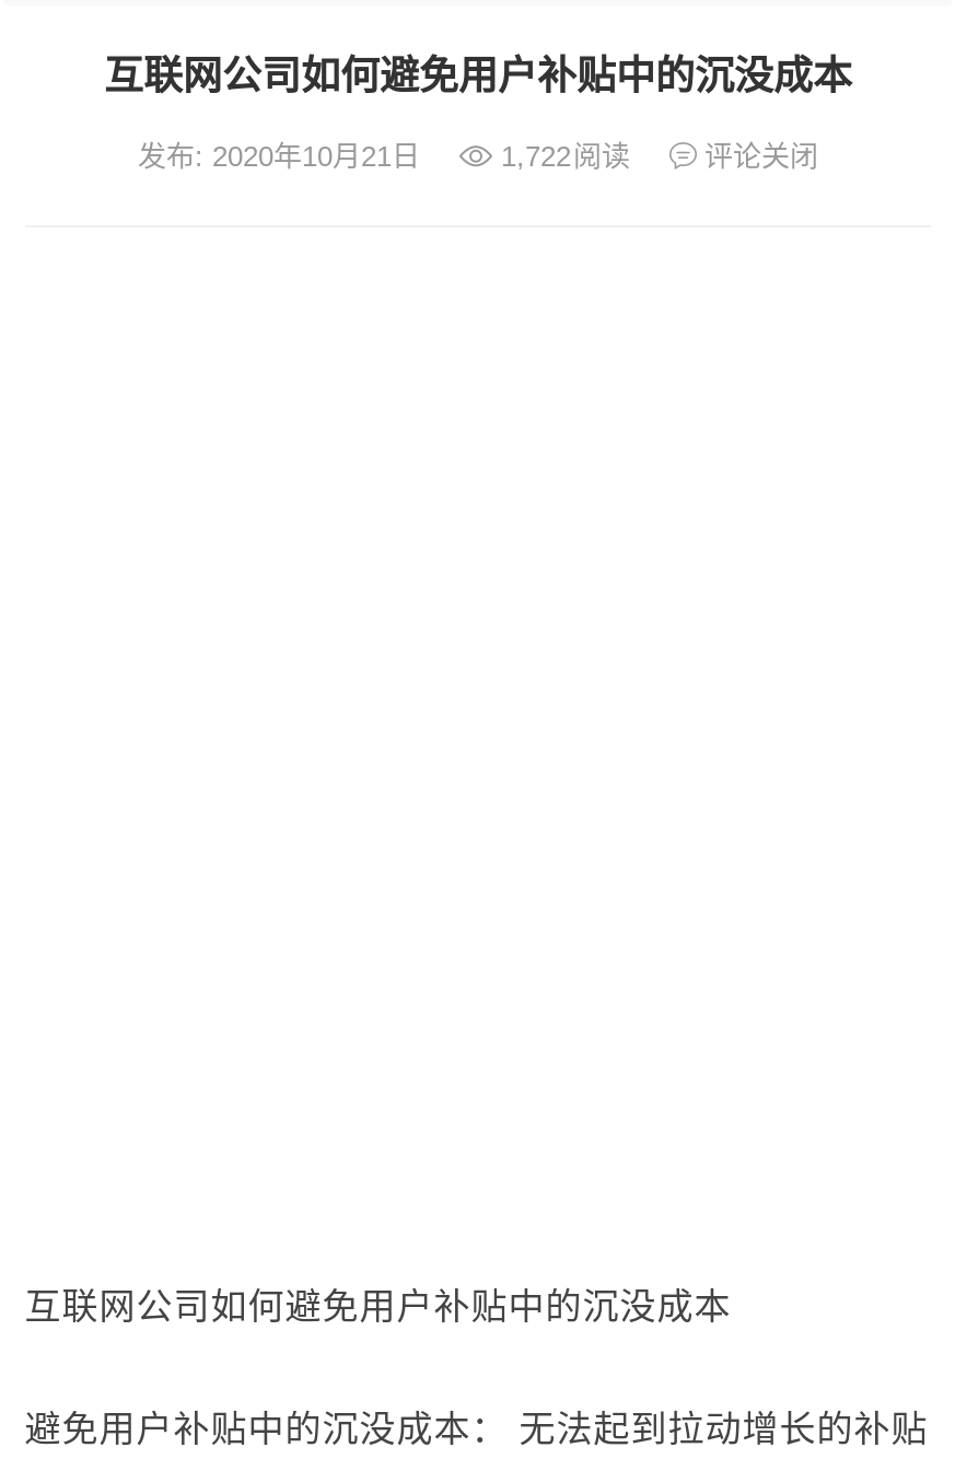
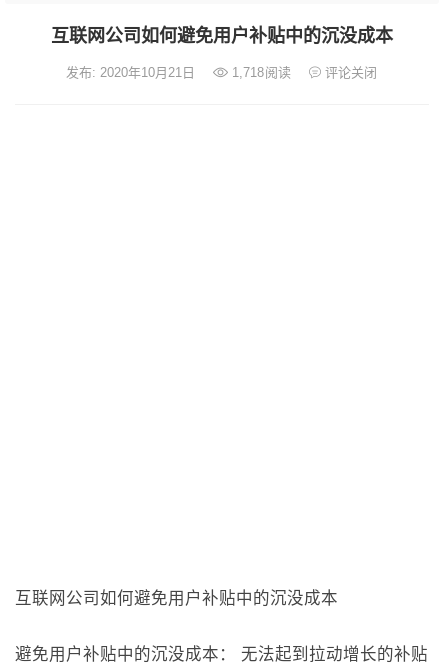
[138,140,818,173] 发布: 2020年10月21日 1,722阅读 评论关闭 -> [66,65,377,80] 发布: 2020年10月21日 1,718阅读 评论关闭

